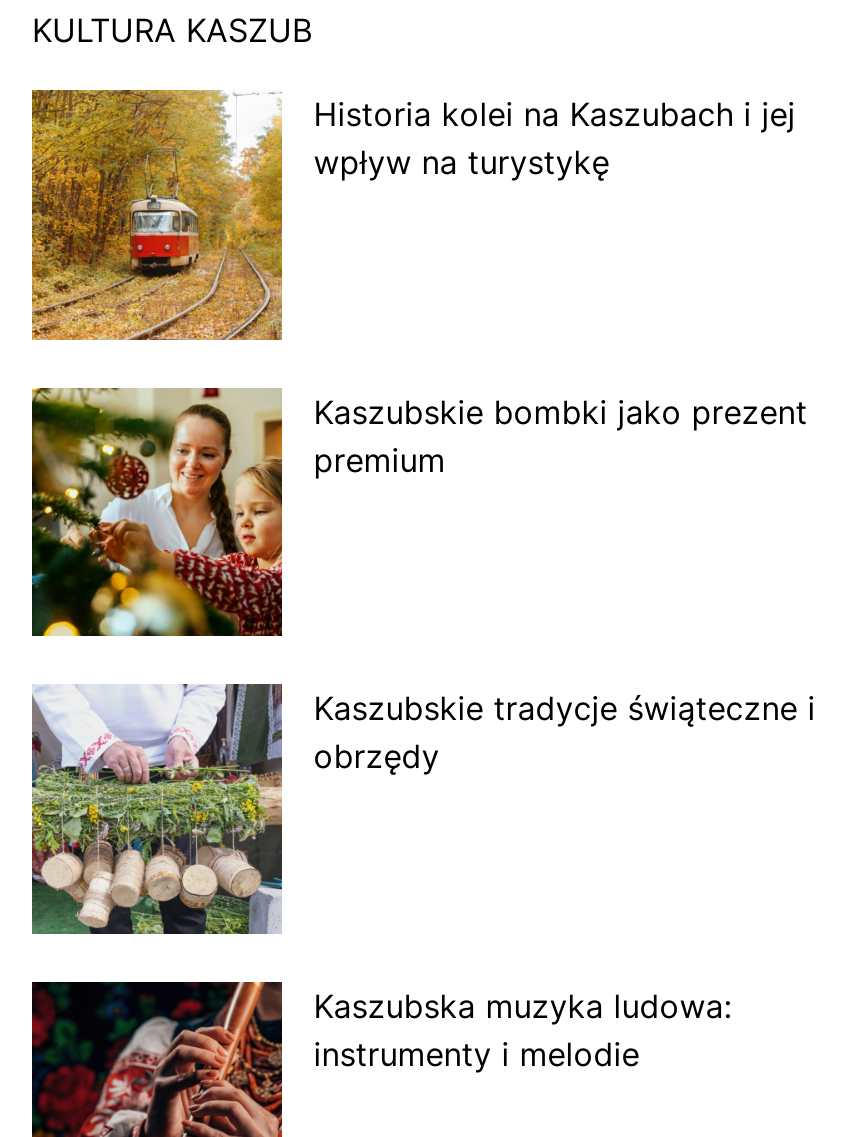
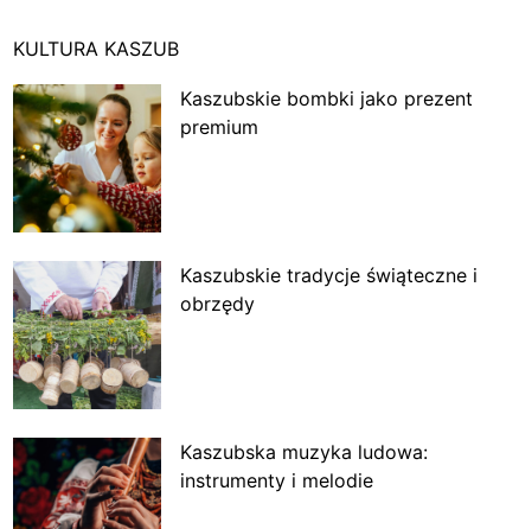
[30,89,796,341] [image] | Historia kolei na Kaszubach i jej | wpływ na turystykę -> none

